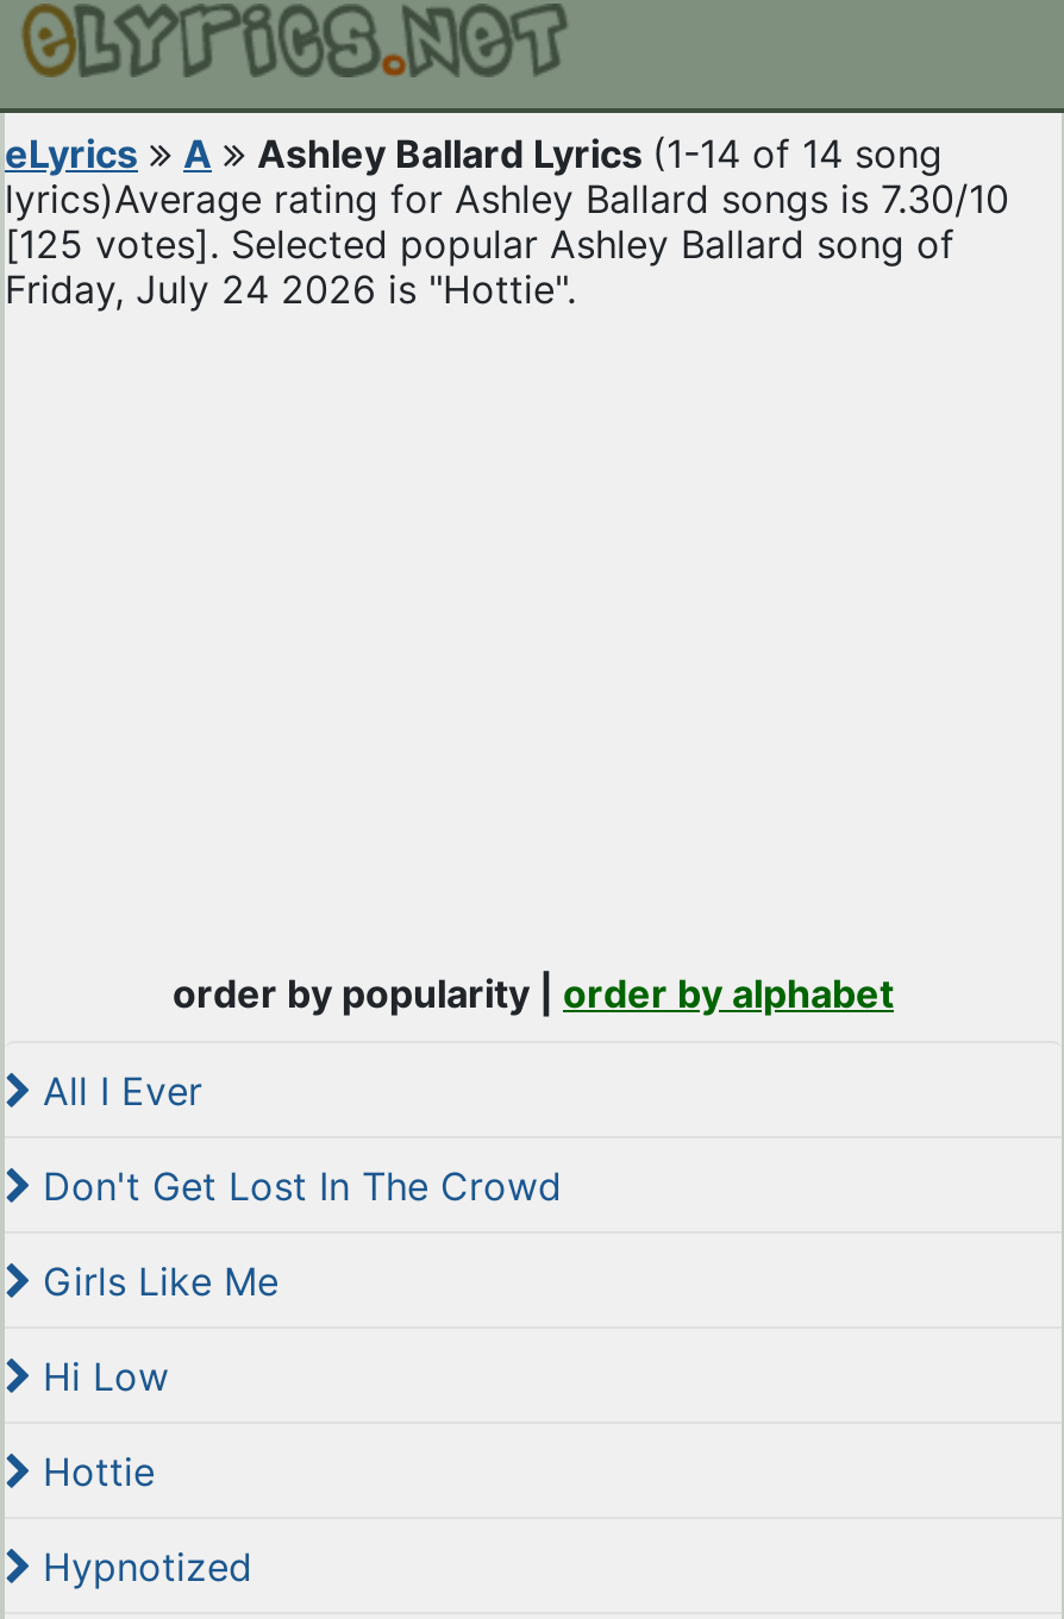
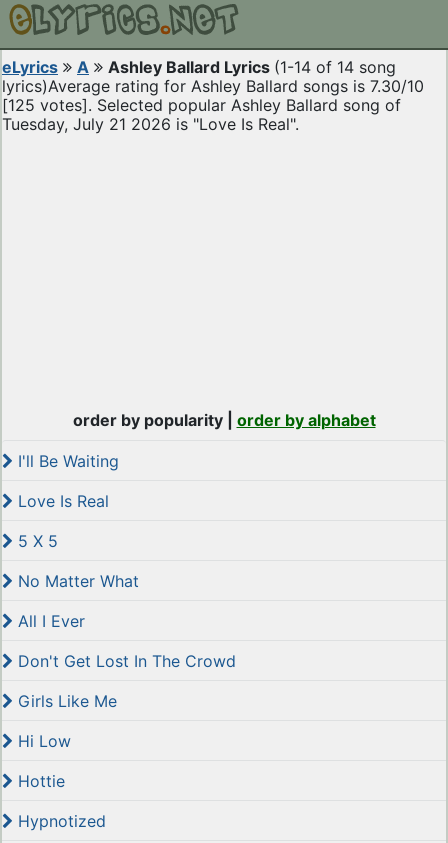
[5,265,576,313] Friday, July 24 2026 is "Hottie". -> [2,114,299,134] Tuesday, July 21 2026 is "Love Is Real".
none -> [13,451,139,591] I'll Be Waiting | Love Is Real | 5 X 5 | No Matter What

